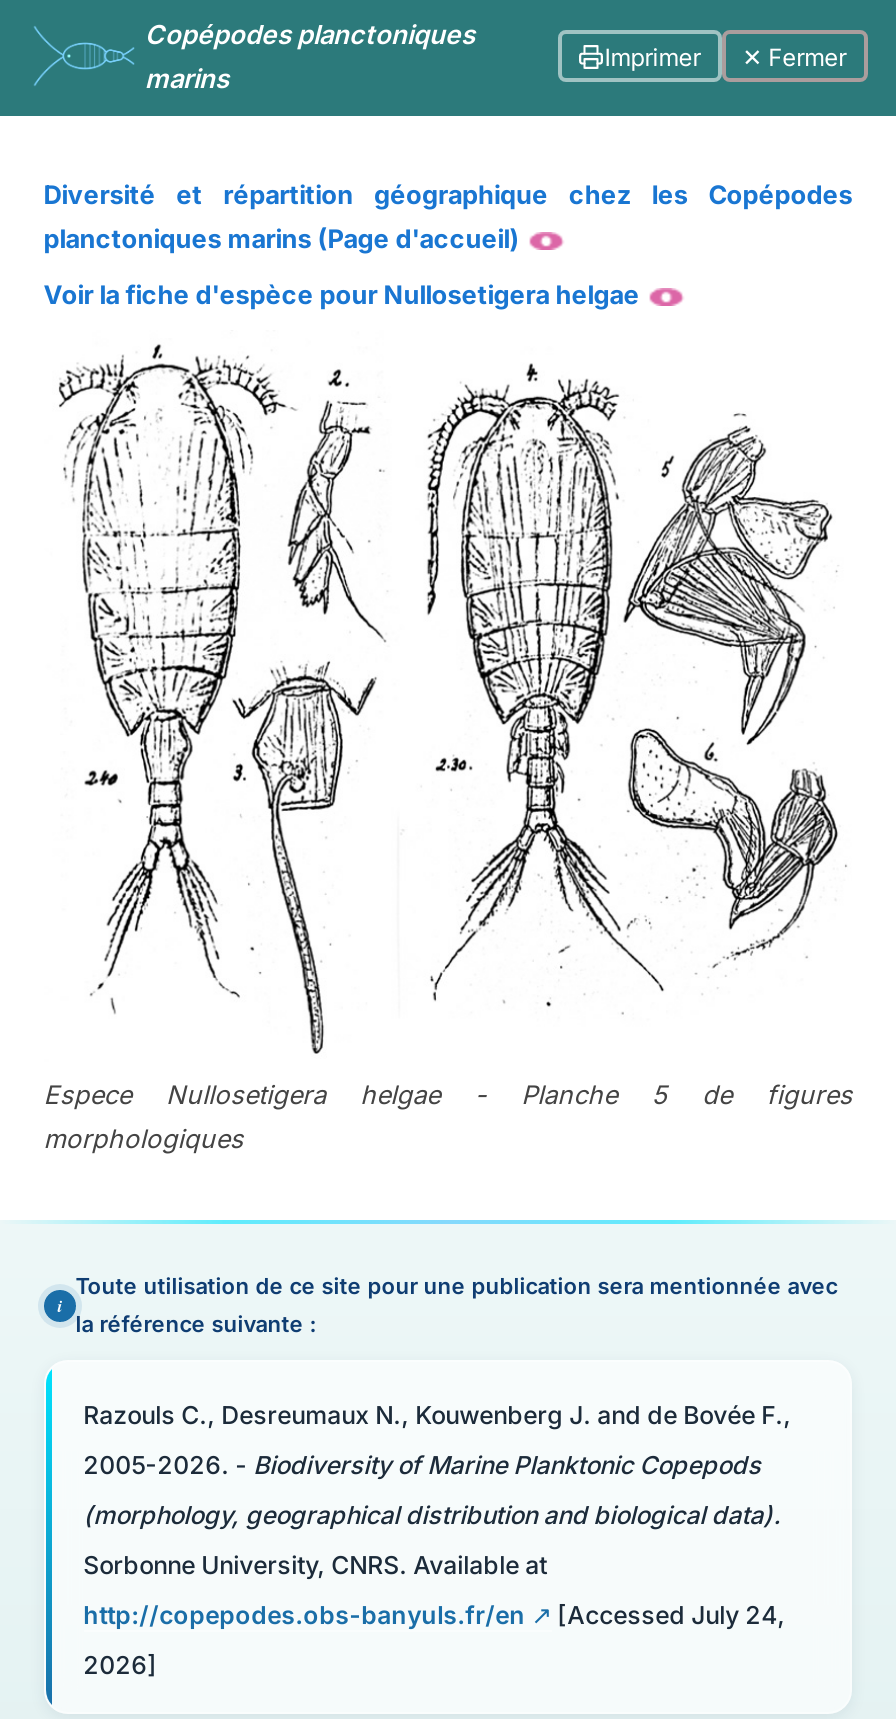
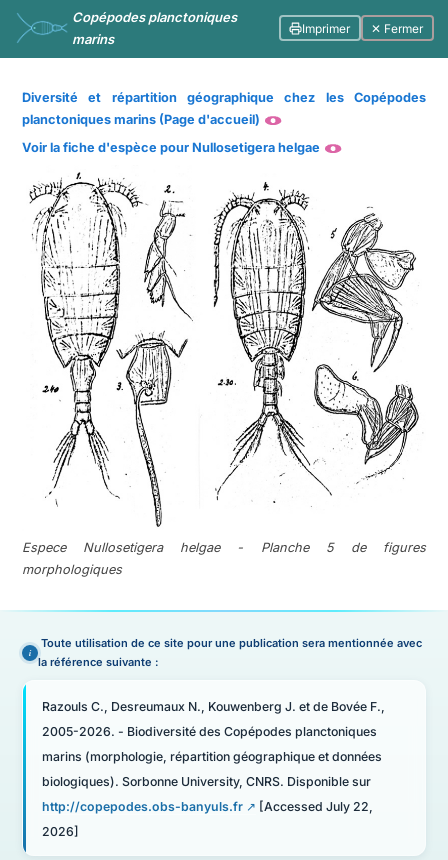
[83,1399,791,1429] Razouls C., Desreumaux N., Kouwenberg J. and de Bovée F., -> [42,699,385,714] Razouls C., Desreumaux N., Kouwenberg J. et de Bovée F.,
[83,1449,761,1479] 2005-2026. - Biodiversity of Marine Planktonic Copepods -> [42,724,377,739] 2005-2026. - Biodiversité des Copépodes planctoniques
[83,1499,781,1529] (morphology, geographical distribution and biological data). -> [42,749,382,764] marins (morphologie, répartition géographique et données
[83,1549,547,1579] Sorbonne University, CNRS. Available at -> [42,774,371,789] biologiques). Sorbonne University, CNRS. Disponible sur
[83,1599,785,1629] http://copepodes.obs-banyuls.fr/en | [Accessed July 24, -> [42,799,373,814] http://copepodes.obs-banyuls.fr | [Accessed July 22,

